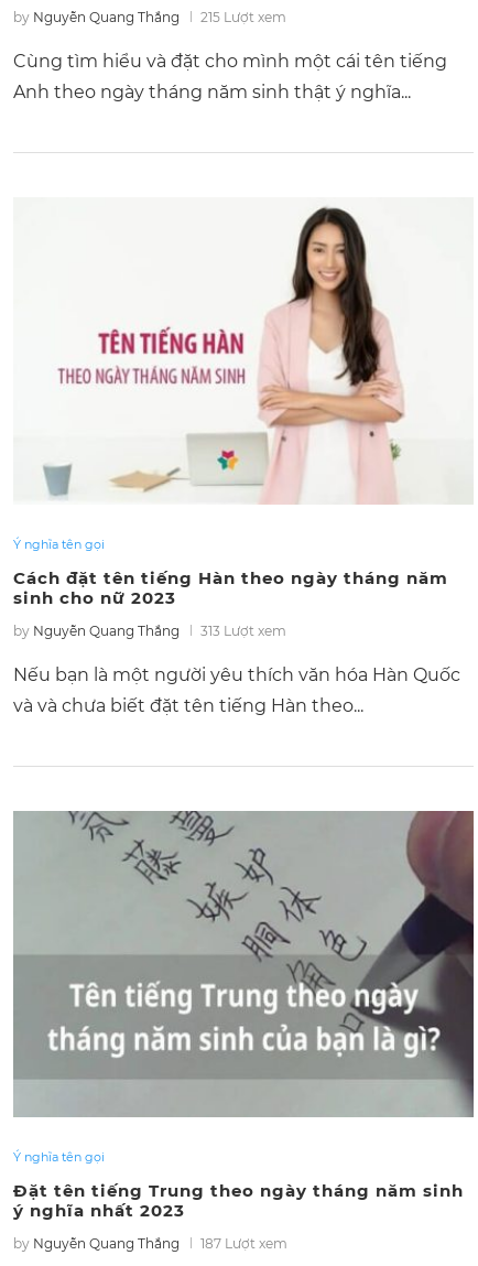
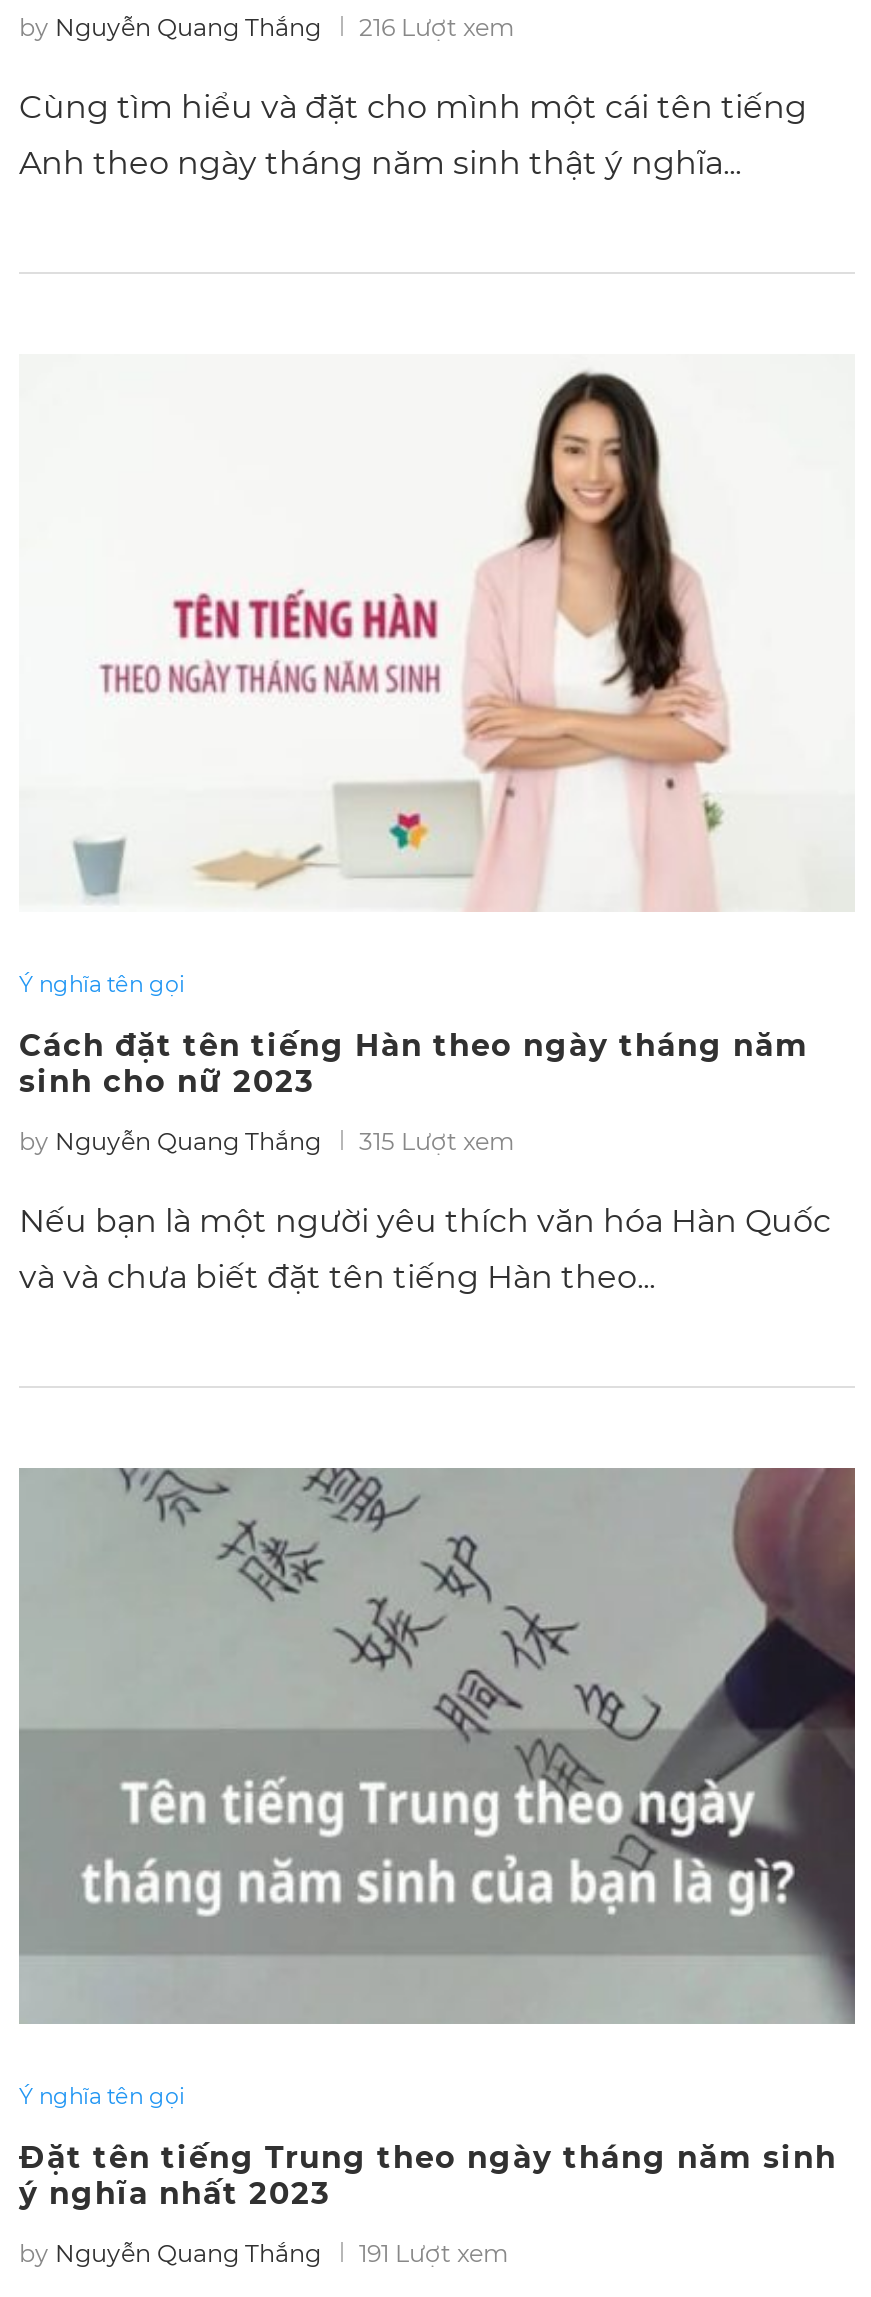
[13,9,286,25] by Nguyễn Quang Thắng 215 Lượt xem -> [19,12,515,42] by Nguyễn Quang Thắng 216 Lượt xem
[13,622,286,639] by Nguyễn Quang Thắng 313 Lượt xem -> [19,1125,515,1155] by Nguyễn Quang Thắng 315 Lượt xem
[13,1235,287,1252] by Nguyễn Quang Thắng 187 Lượt xem -> [19,2238,509,2268] by Nguyễn Quang Thắng 191 Lượt xem

